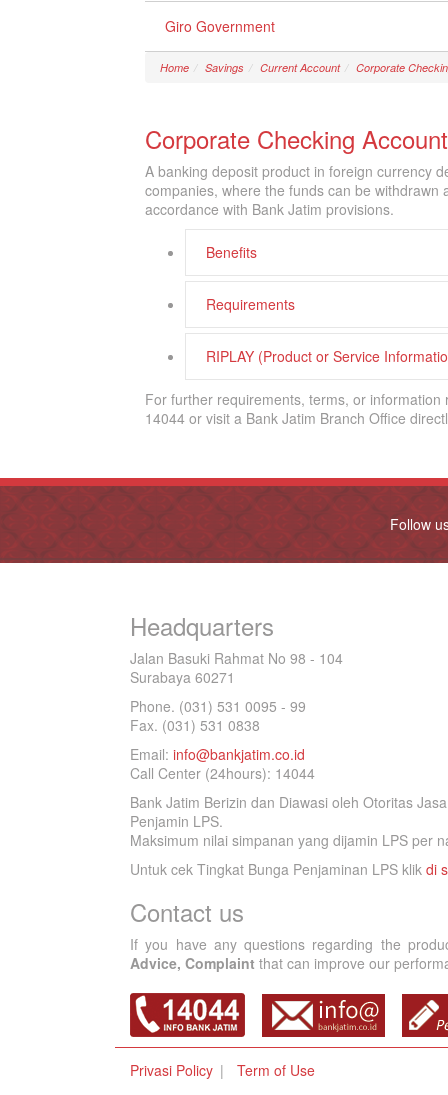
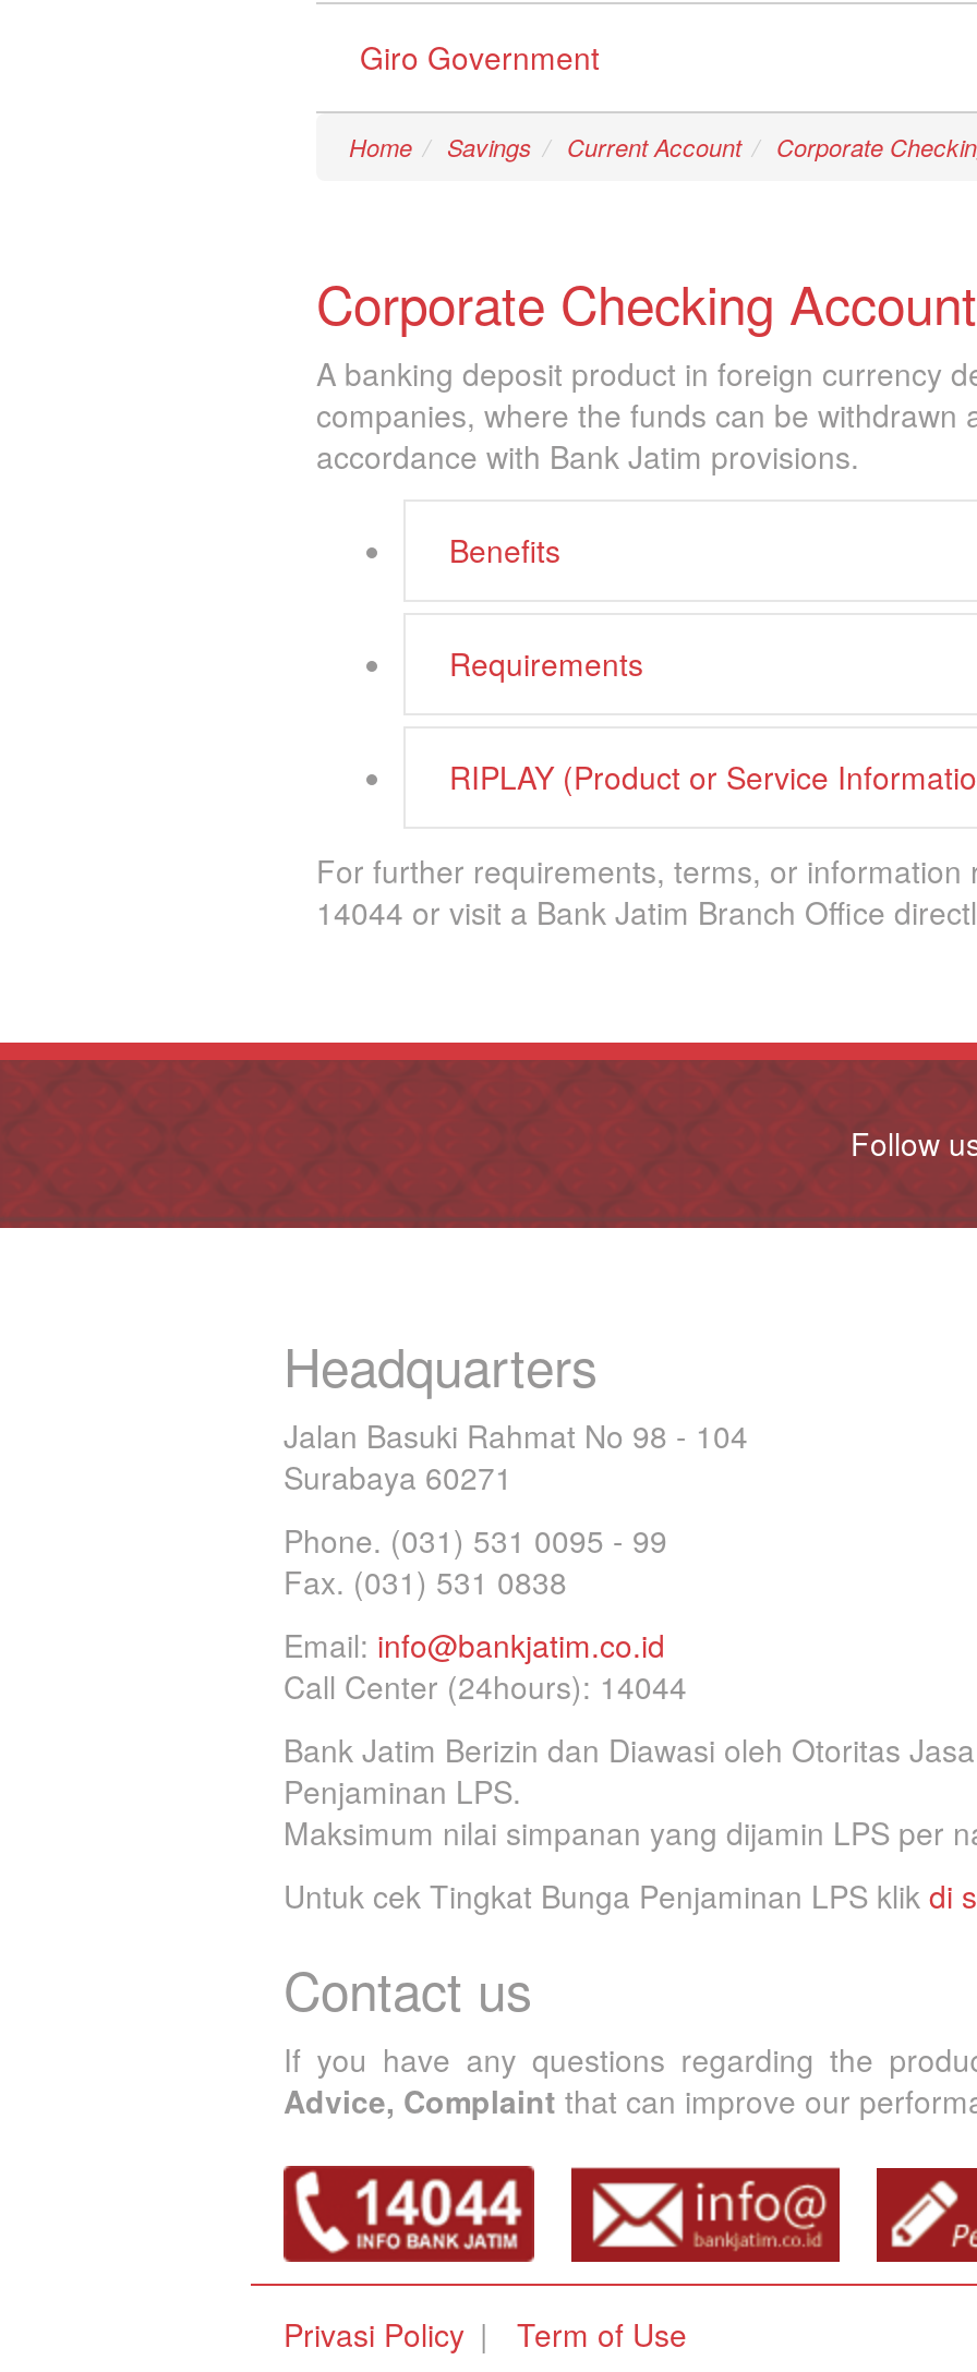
[130,811,223,831] Penjamin LPS. -> [284,1769,521,1813] Penjaminan LPS.

